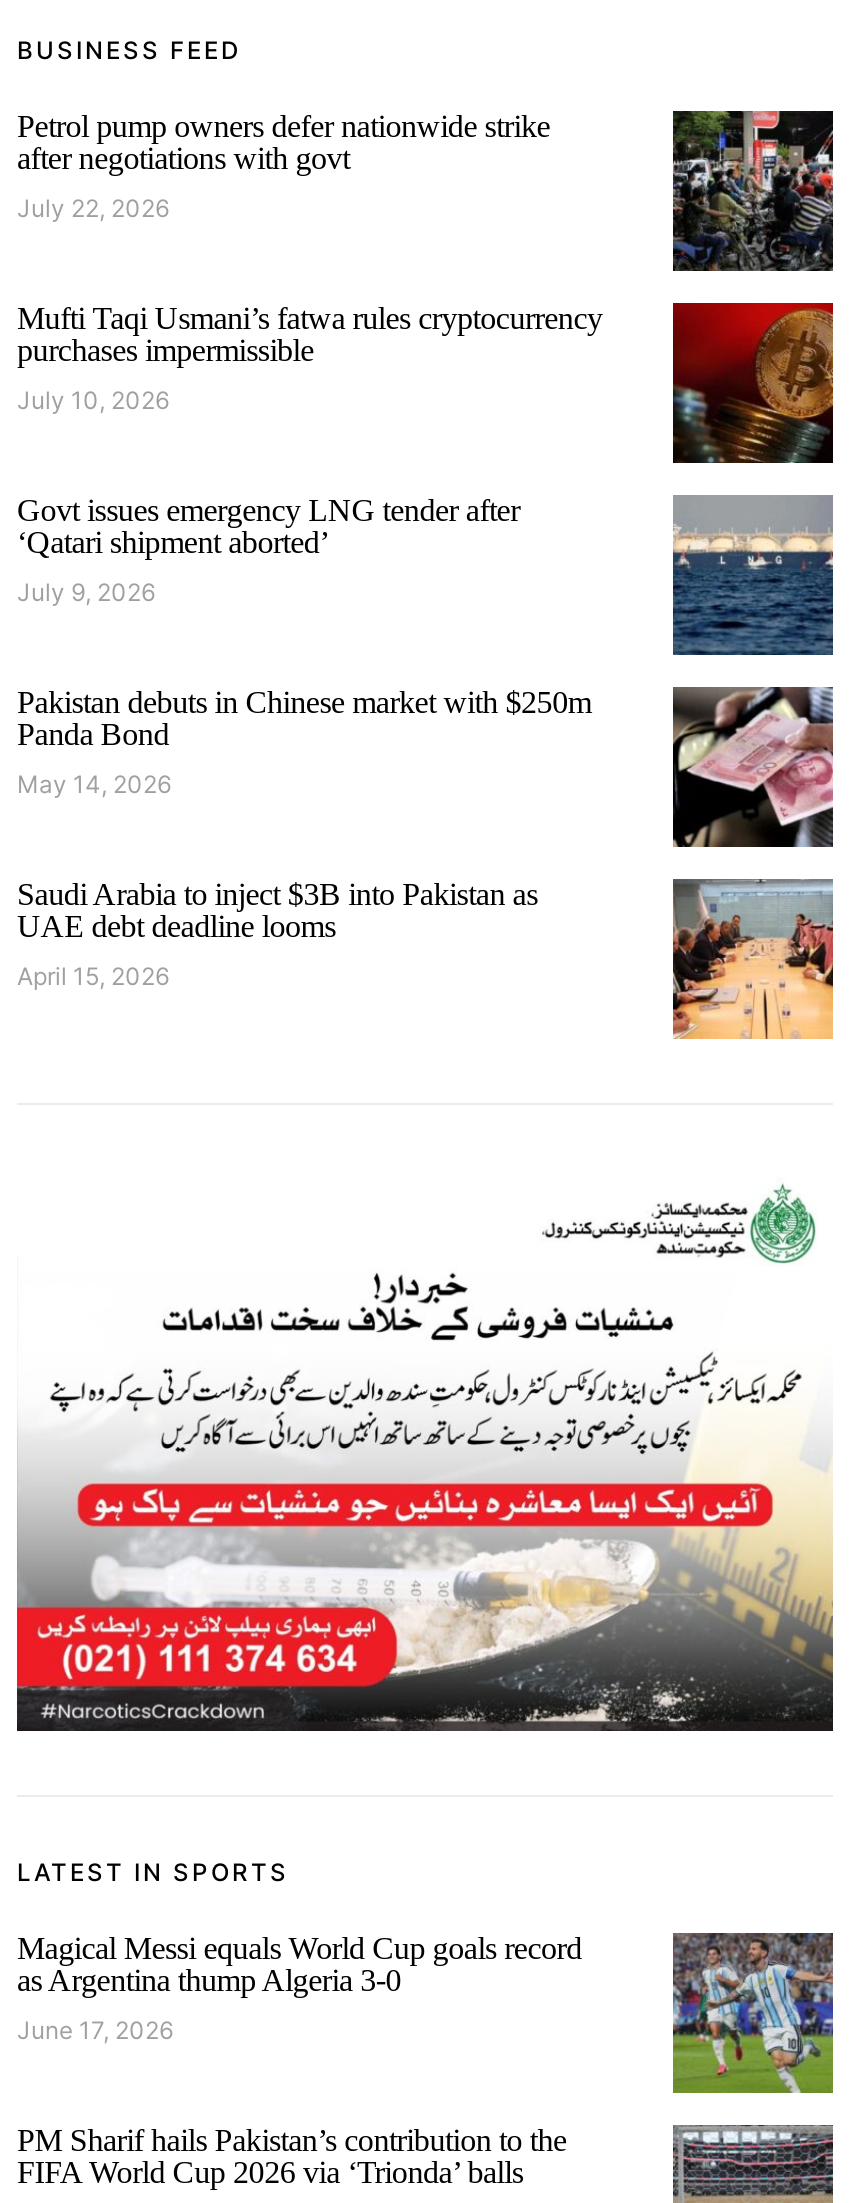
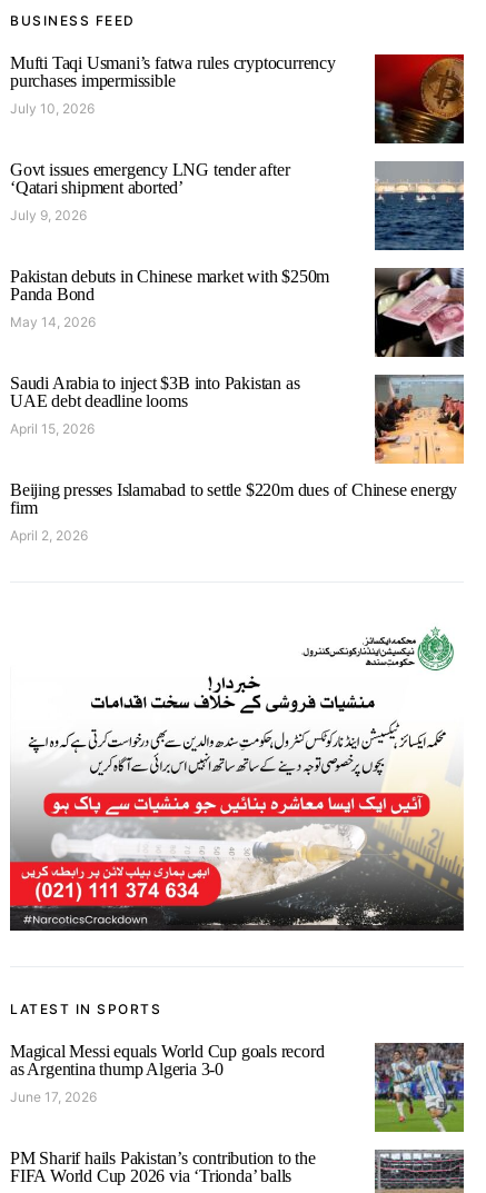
[17,108,550,222] Petrol pump owners defer nationwide strike | after negotiations with govt | July 22, 2026 -> none
[671,108,835,272] [image] -> none
moved [17,300,837,990] -> [10,53,466,437]: [image] | Mufti Taqi Usmani’s fatwa rules cryptocurrency | purchases impermissible | ... | UAE debt deadline looms | April 15, 2026
none -> [10,480,457,544] Beijing presses Islamabad to settle $220m dues of Chinese energy | firm | April 2, 2026

